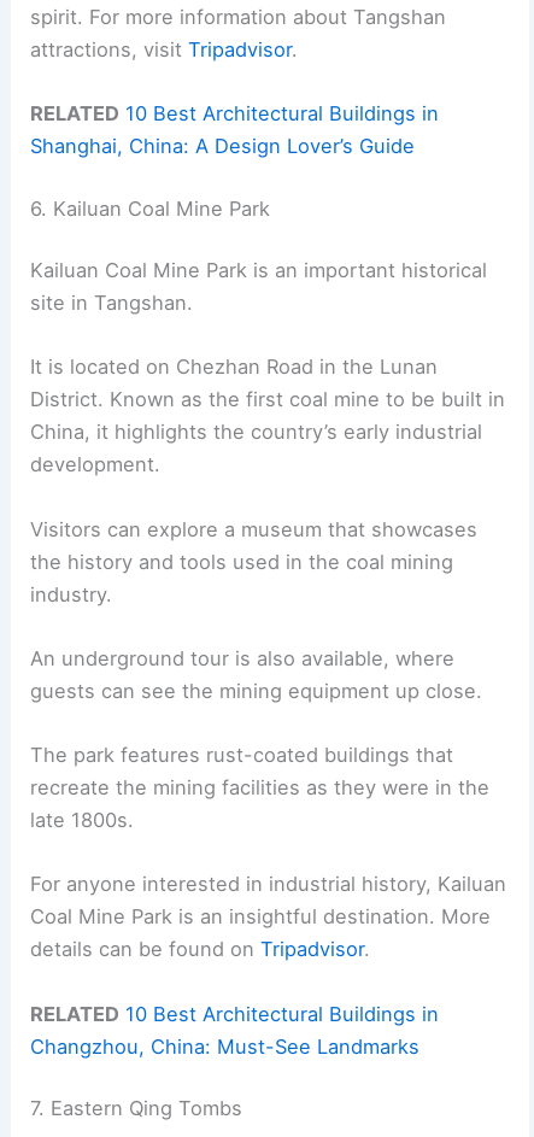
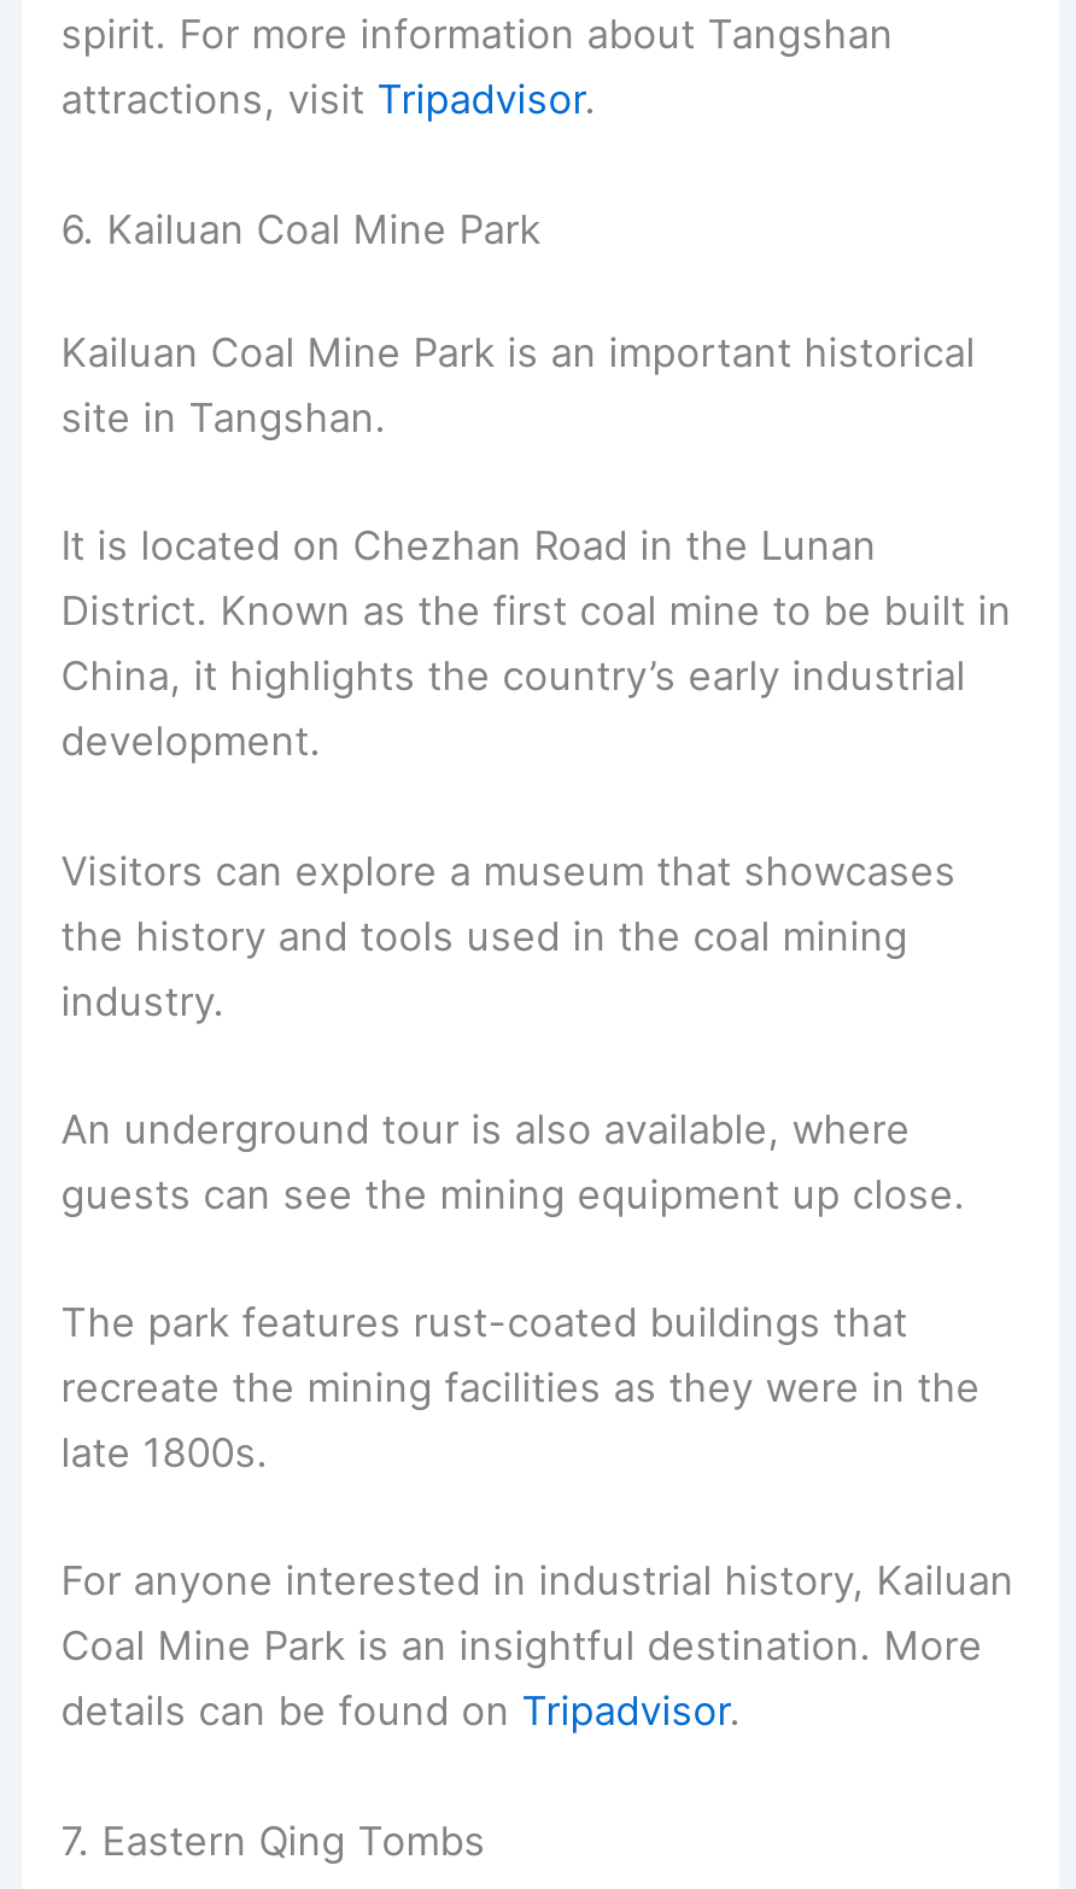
[30,101,439,158] RELATED 10 Best Architectural Buildings in | Shanghai, China: A Design Lover’s Guide -> none
[30,1001,439,1058] RELATED 10 Best Architectural Buildings in | Changzhou, China: Must-See Landmarks -> none

